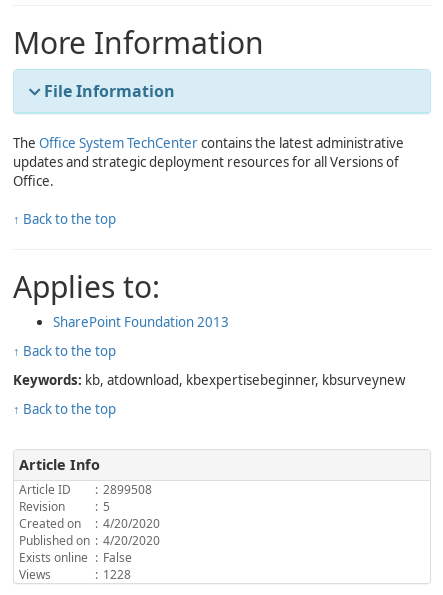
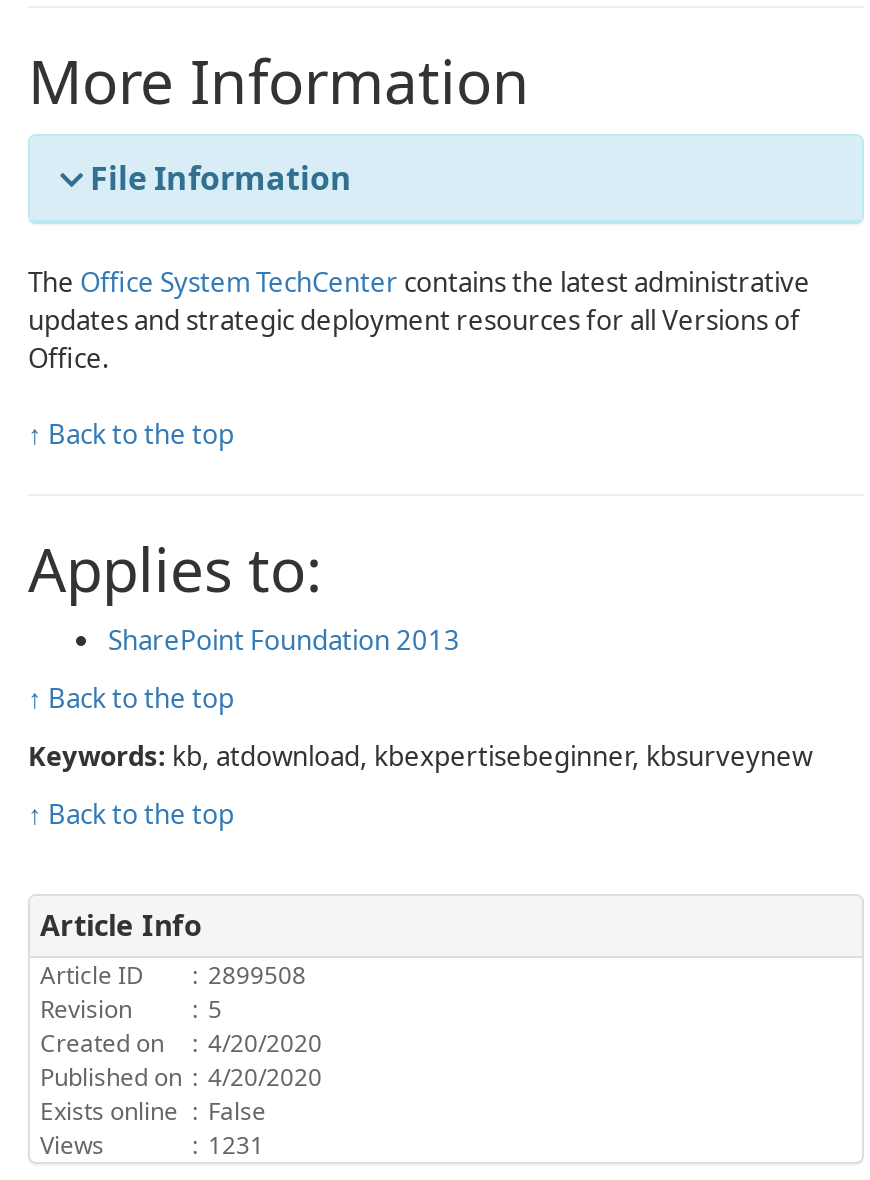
[95,566,131,583] : 1228 -> [192,1128,264,1162] : 1231

